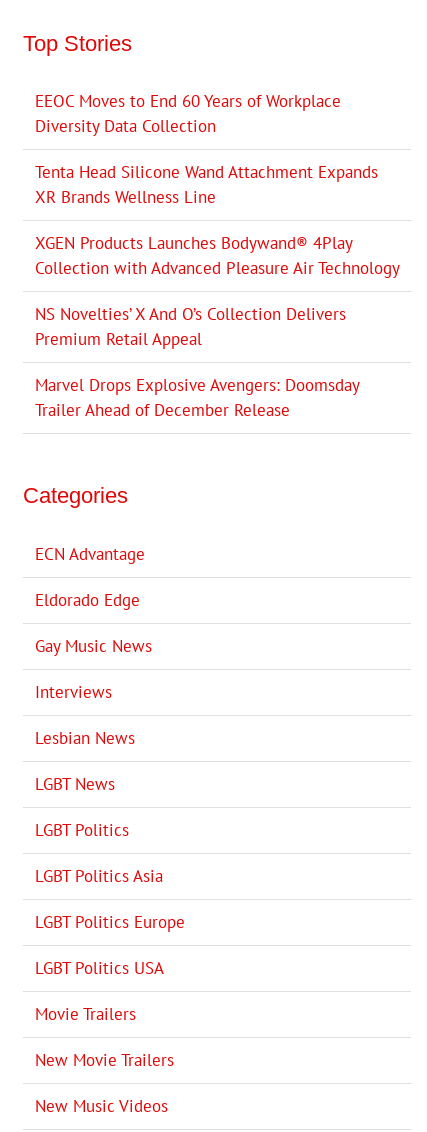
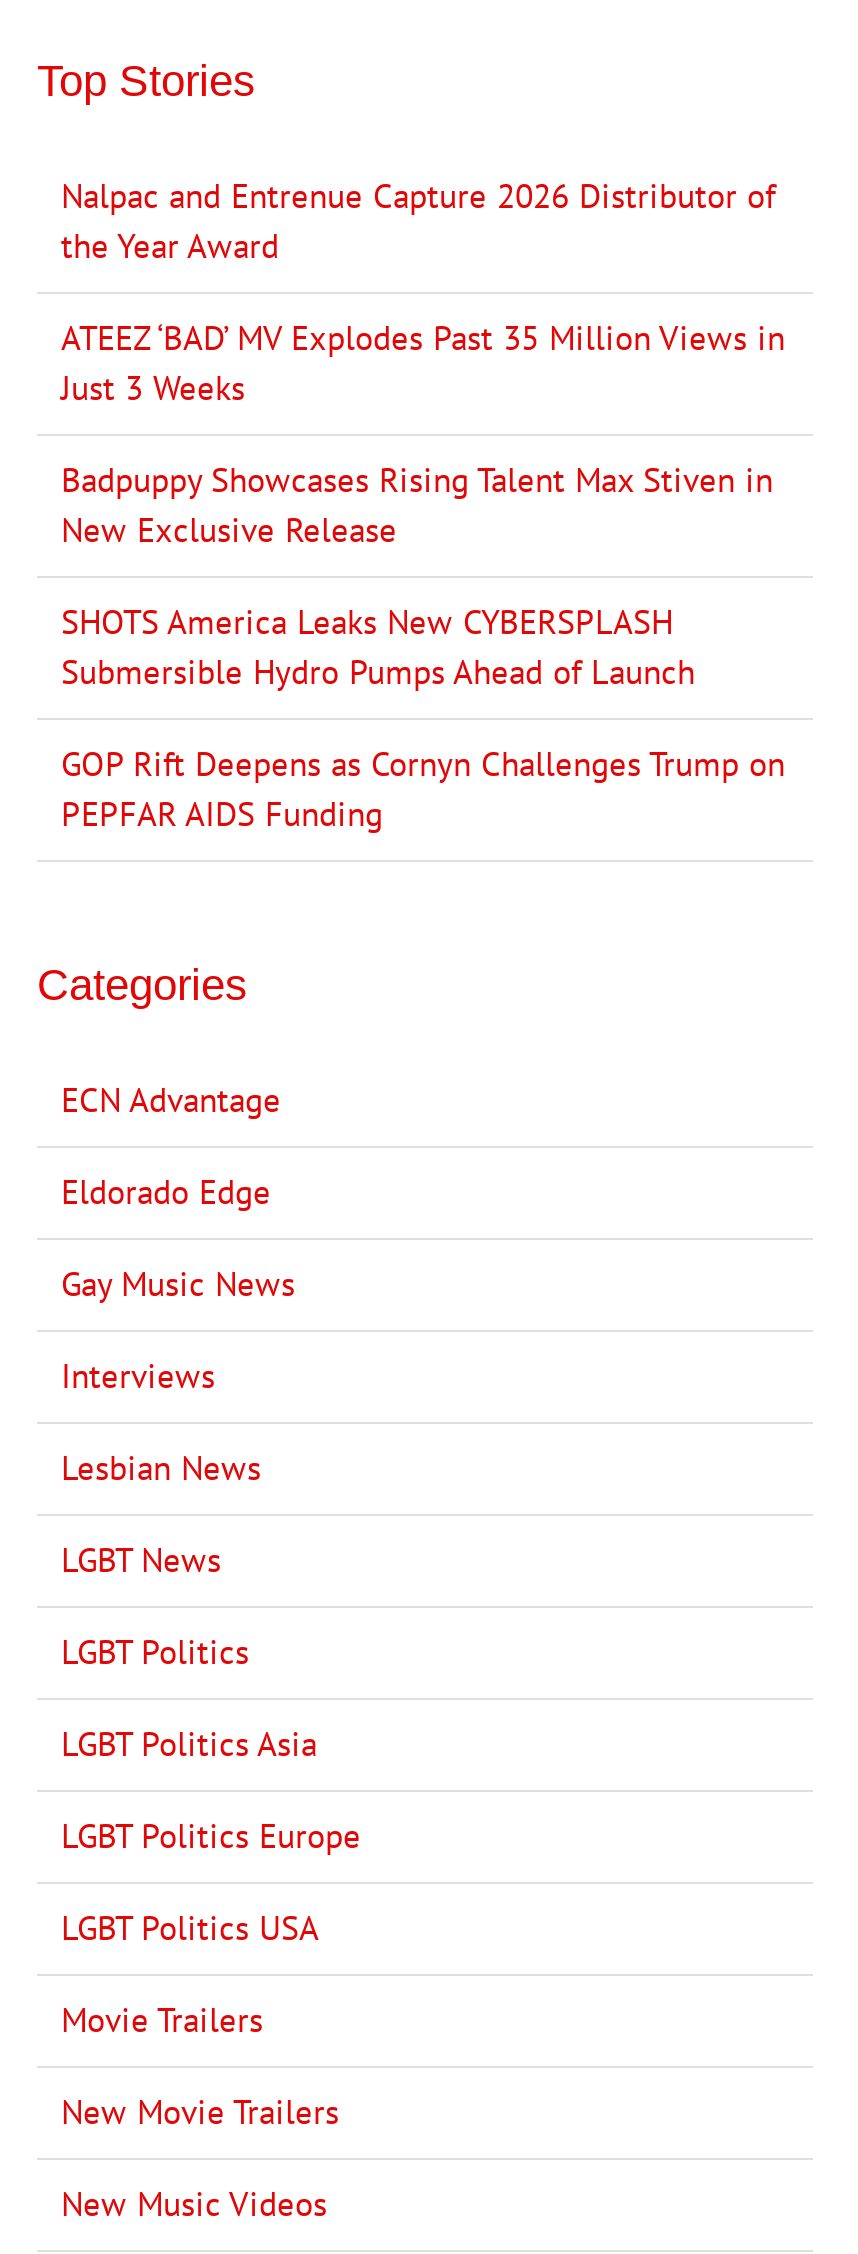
[35,90,341,137] EEOC Moves to End 60 Years of Workplace | Diversity Data Collection -> [61,174,775,268] Nalpac and Entrenue Capture 2026 Distributor of | the Year Award
[35,161,378,208] Tenta Head Silicone Wand Attachment Expands | XR Brands Wellness Line -> [61,316,785,410] ATEEZ ‘BAD’ MV Explodes Past 35 Million Views in | Just 3 Weeks
[35,232,400,279] XGEN Products Launches Bodywand® 4Play | Collection with Advanced Pleasure Air Technology -> [61,458,773,552] Badpuppy Showcases Rising Talent Max Stiven in | New Exclusive Release
[35,303,346,350] NS Novelties’ X And O’s Collection Delivers | Premium Retail Appeal -> [61,600,695,694] SHOTS America Leaks New CYBERSPLASH | Submersible Hydro Pumps Ahead of Launch
[35,374,359,421] Marvel Drops Explosive Avengers: Doomsday | Trailer Ahead of December Release -> [61,742,785,836] GOP Rift Deepens as Cornyn Challenges Trump on | PEPFAR AIDS Funding

